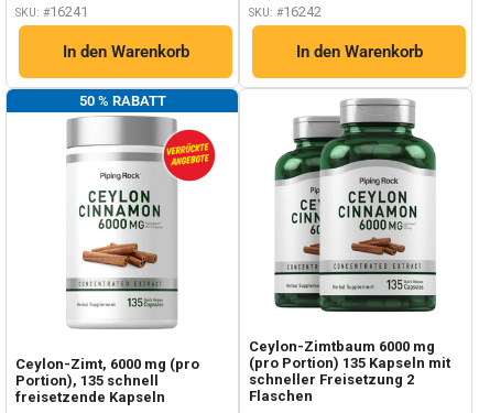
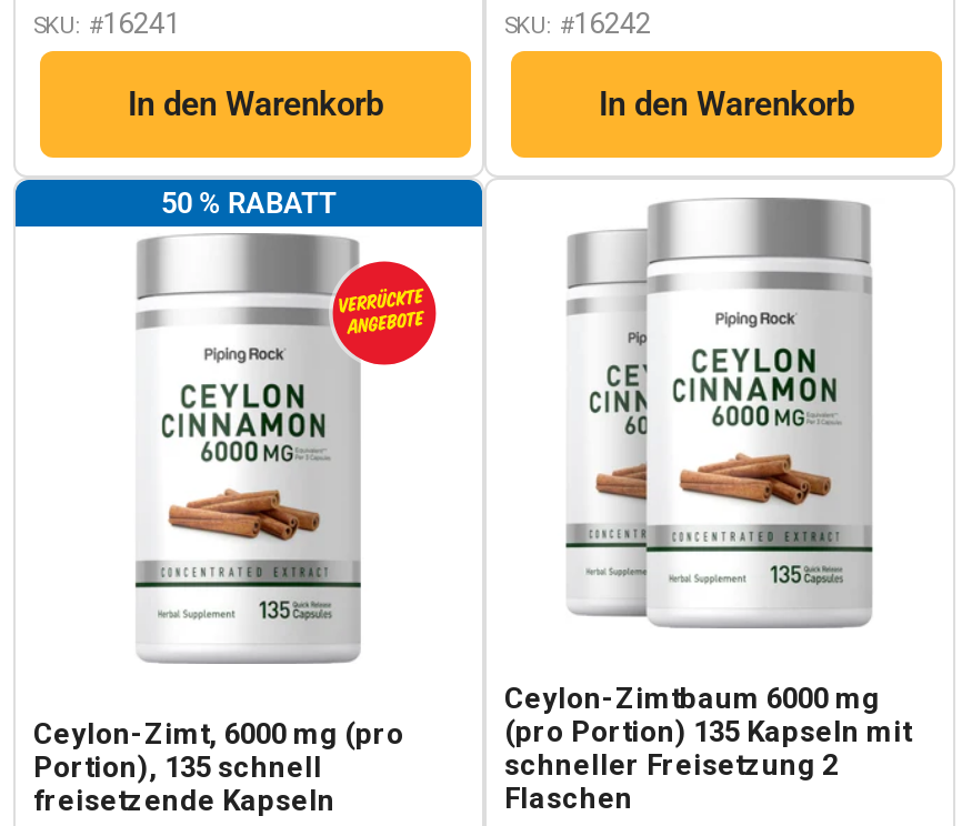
[273,99,437,312] [image] -> [555,198,882,626] [image]

